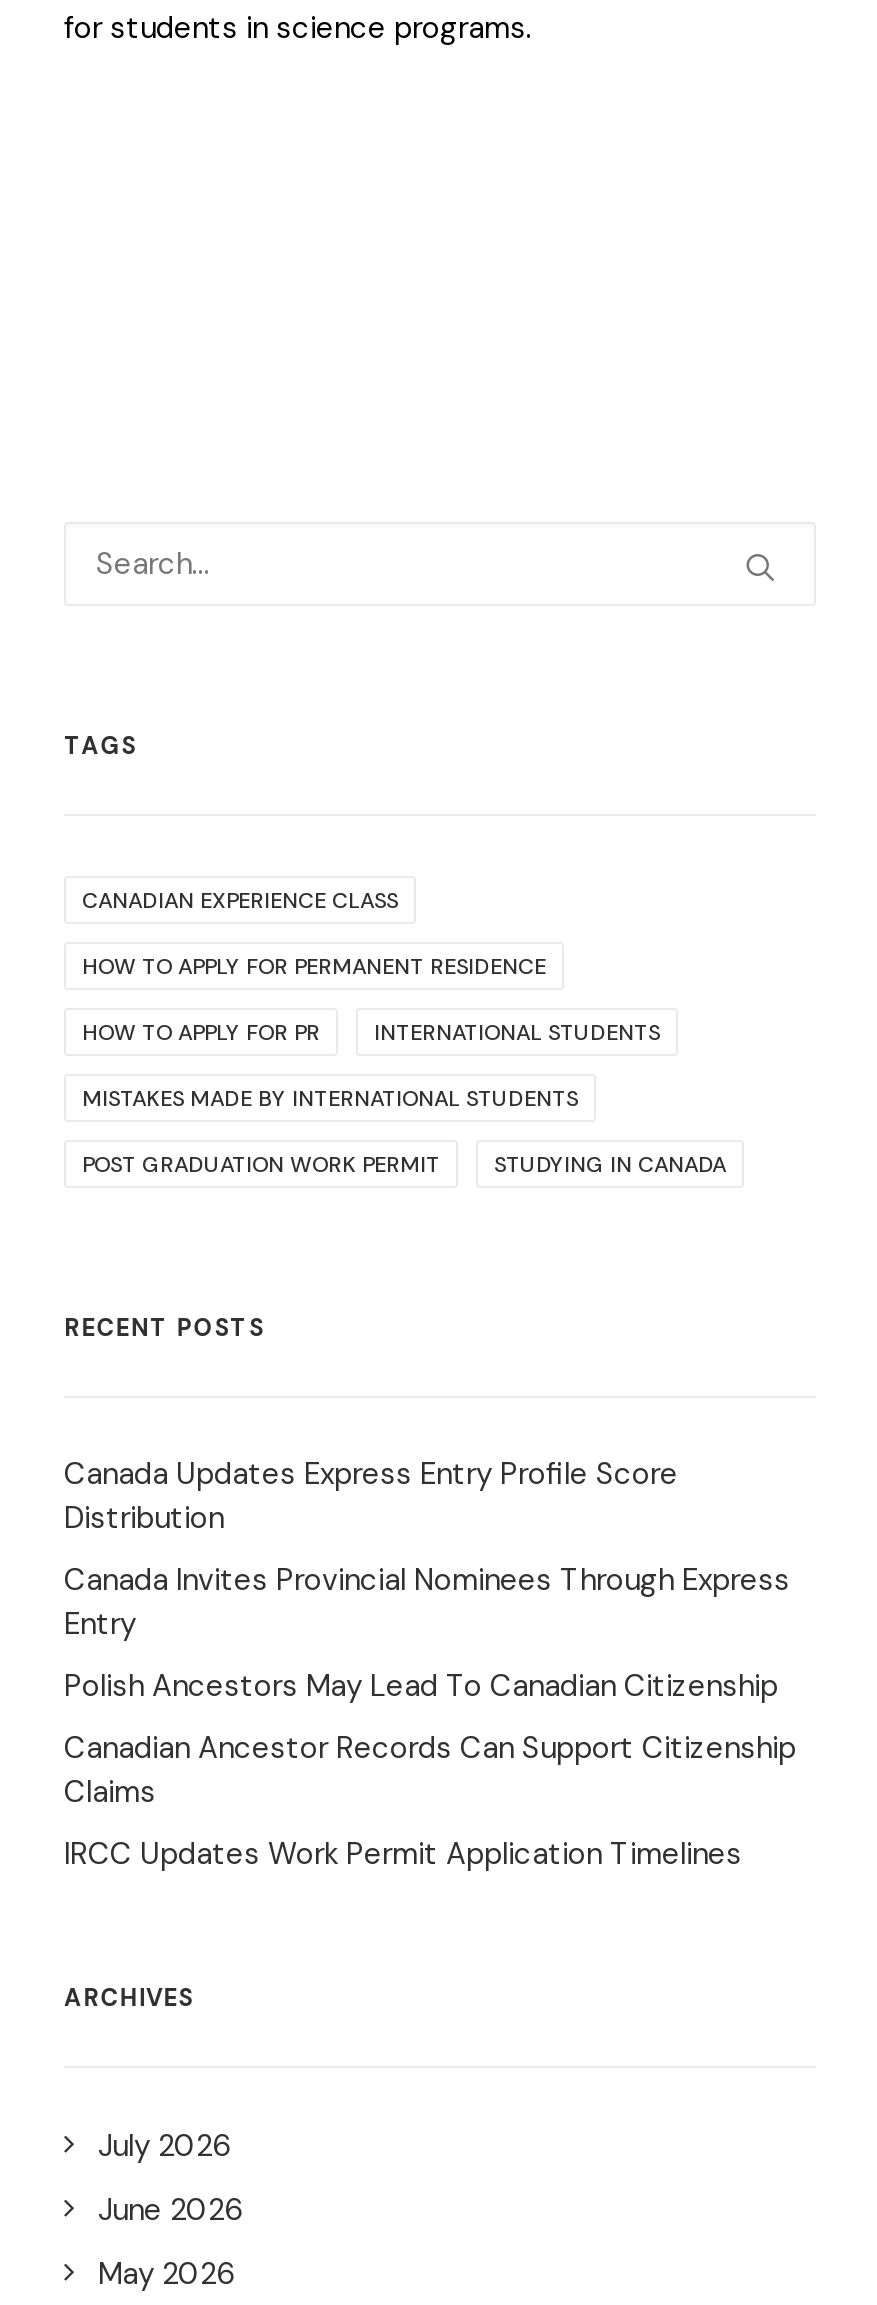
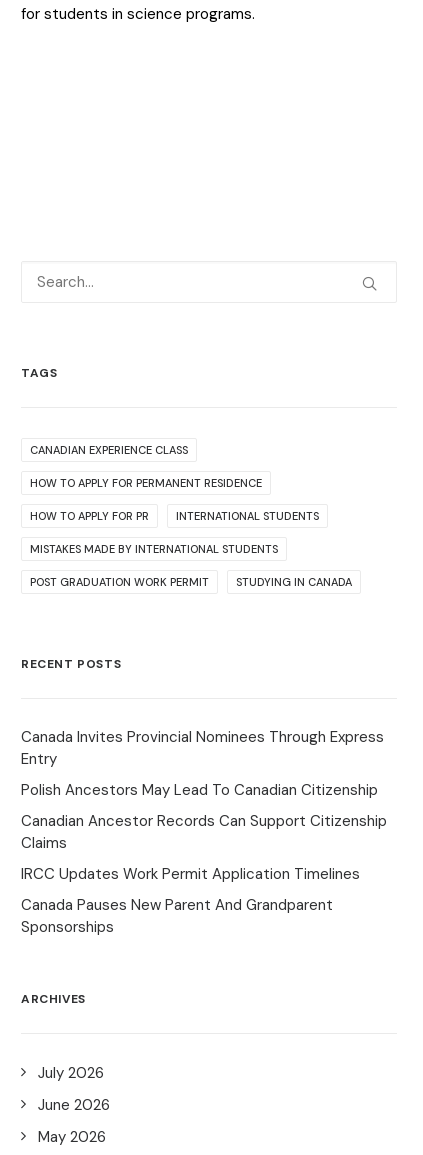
[64,1454,678,1538] Canada Updates Express Entry Profile Score | Distribution -> none
moved [64,1560,796,1874] -> [21,727,387,884]: Canada Invites Provincial Nominees Through Express | Entry | Polish Ancestors May Lead To Canadian Citizenship | Canadian Ancestor Records Can Support Citizenship | Claims | IRCC Updates Work Permit Application Timelines
none -> [21,895,333,937] Canada Pauses New Parent And Grandparent | Sponsorships

